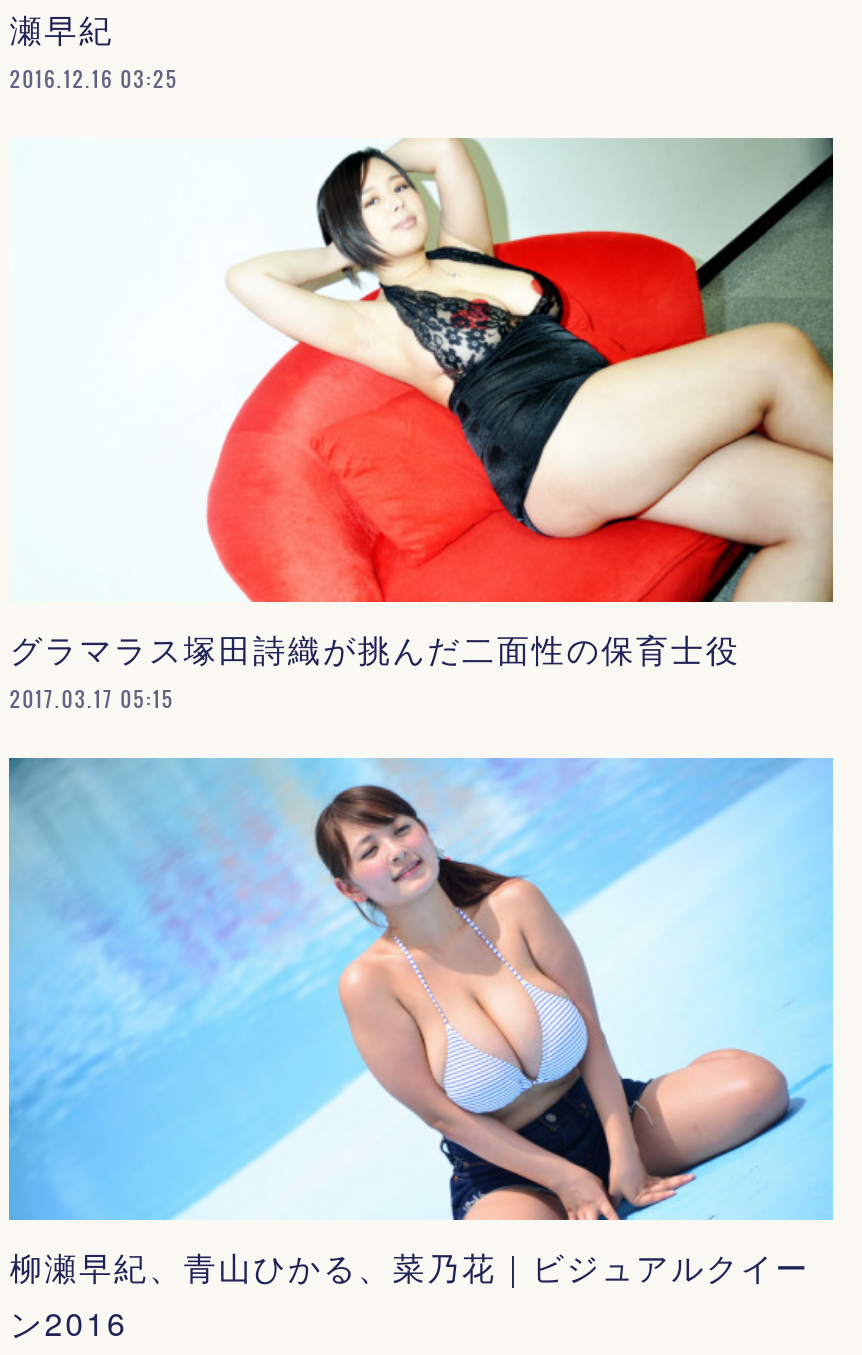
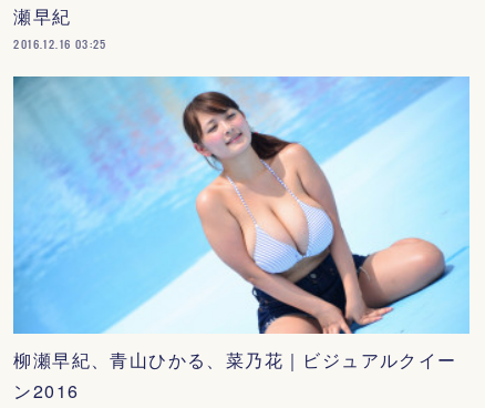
[10,136,835,713] [image] | グラマラス塚田詩織が挑んだ二面性の保育士役 | 2017.03.17 05:15 -> none

